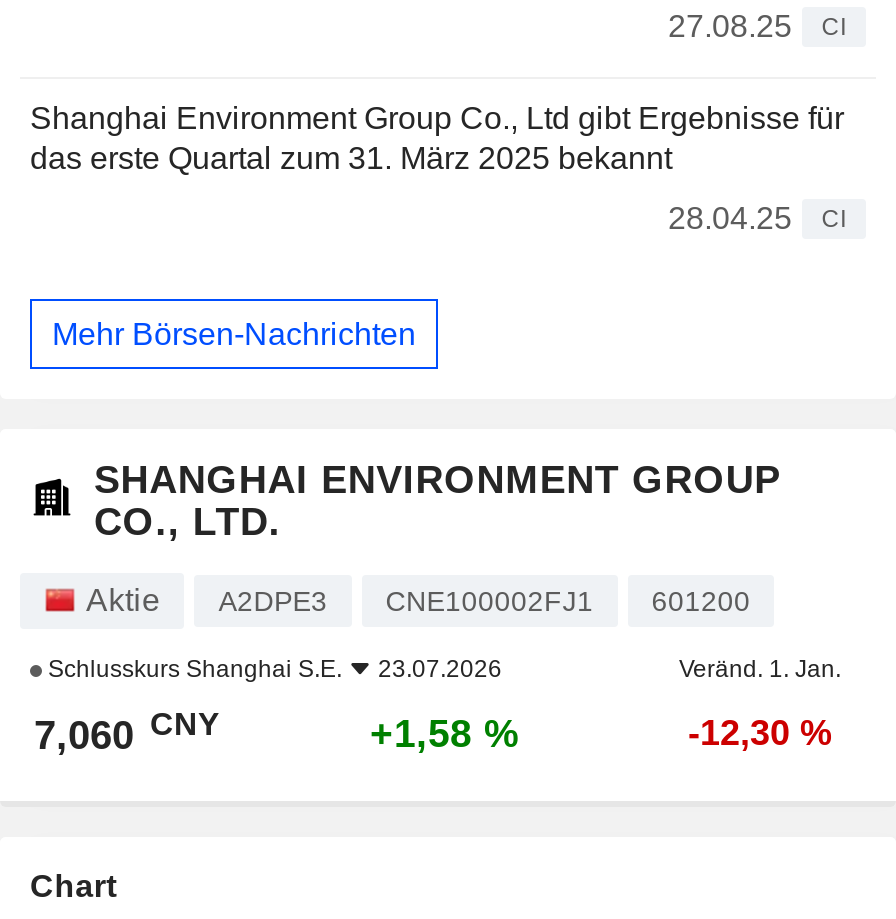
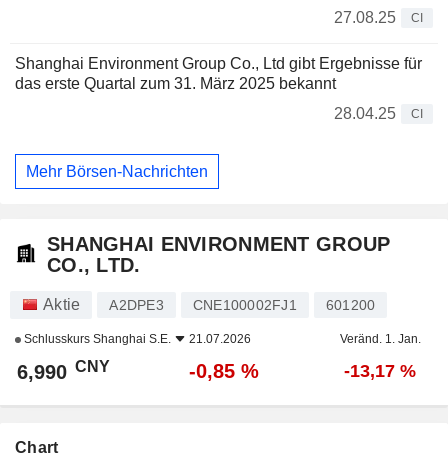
[42,655,502,683] Schlusskurs Shanghai S.E. 23.07.2026 -> [21,332,251,346] Schlusskurs Shanghai S.E. 21.07.2026
[34,707,220,757] 7,060 CNY -> [17,358,110,383] 6,990 CNY
[370,711,520,755] +1,58 % -> [189,360,259,382] -0,85 %
[688,713,832,753] -12,30 % -> [344,361,416,381] -13,17 %

